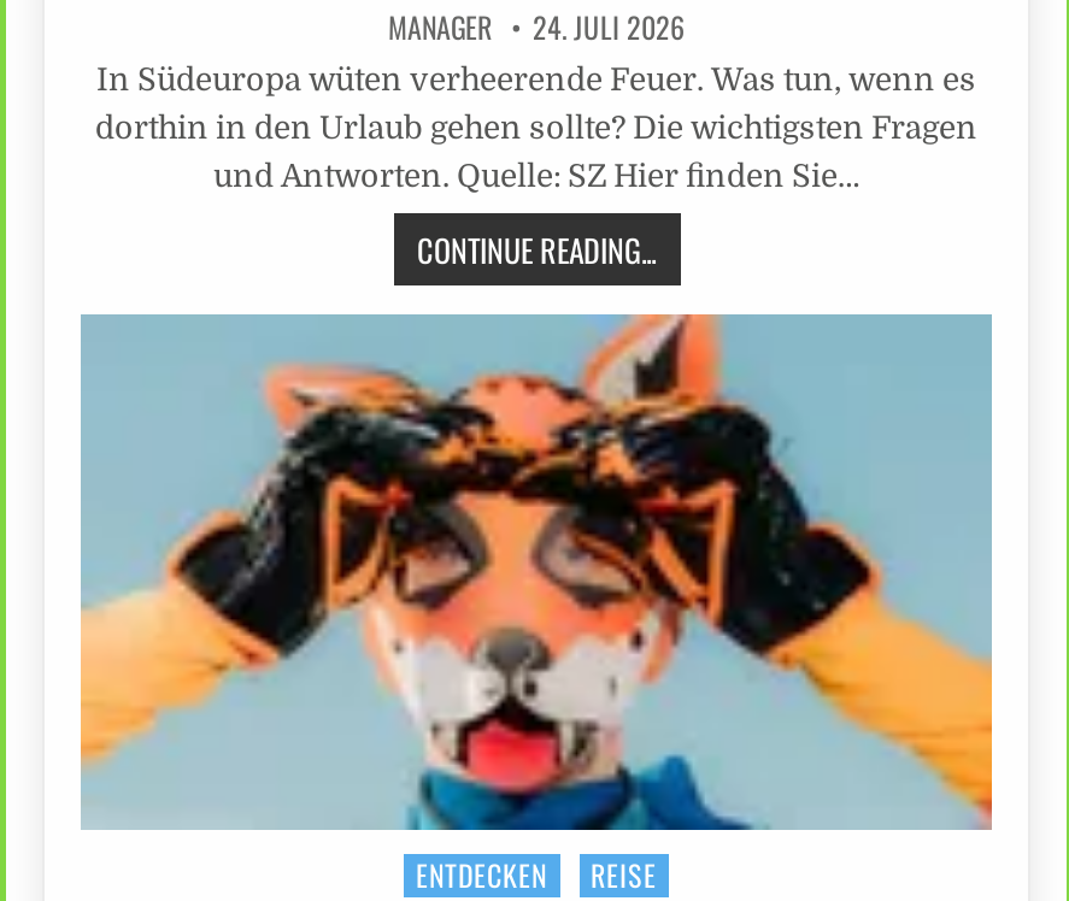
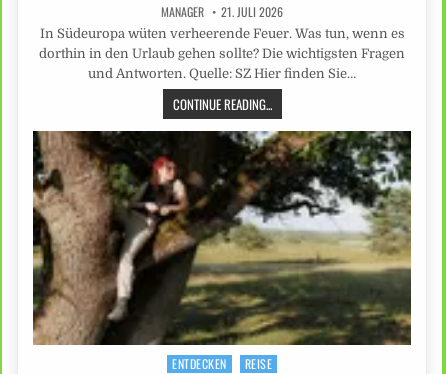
[388,7,685,48] MANAGER 24. JULI 2026 -> [161,3,283,20] MANAGER 21. JULI 2026
[78,313,994,834] [image] -> [32,130,412,346] [image]

